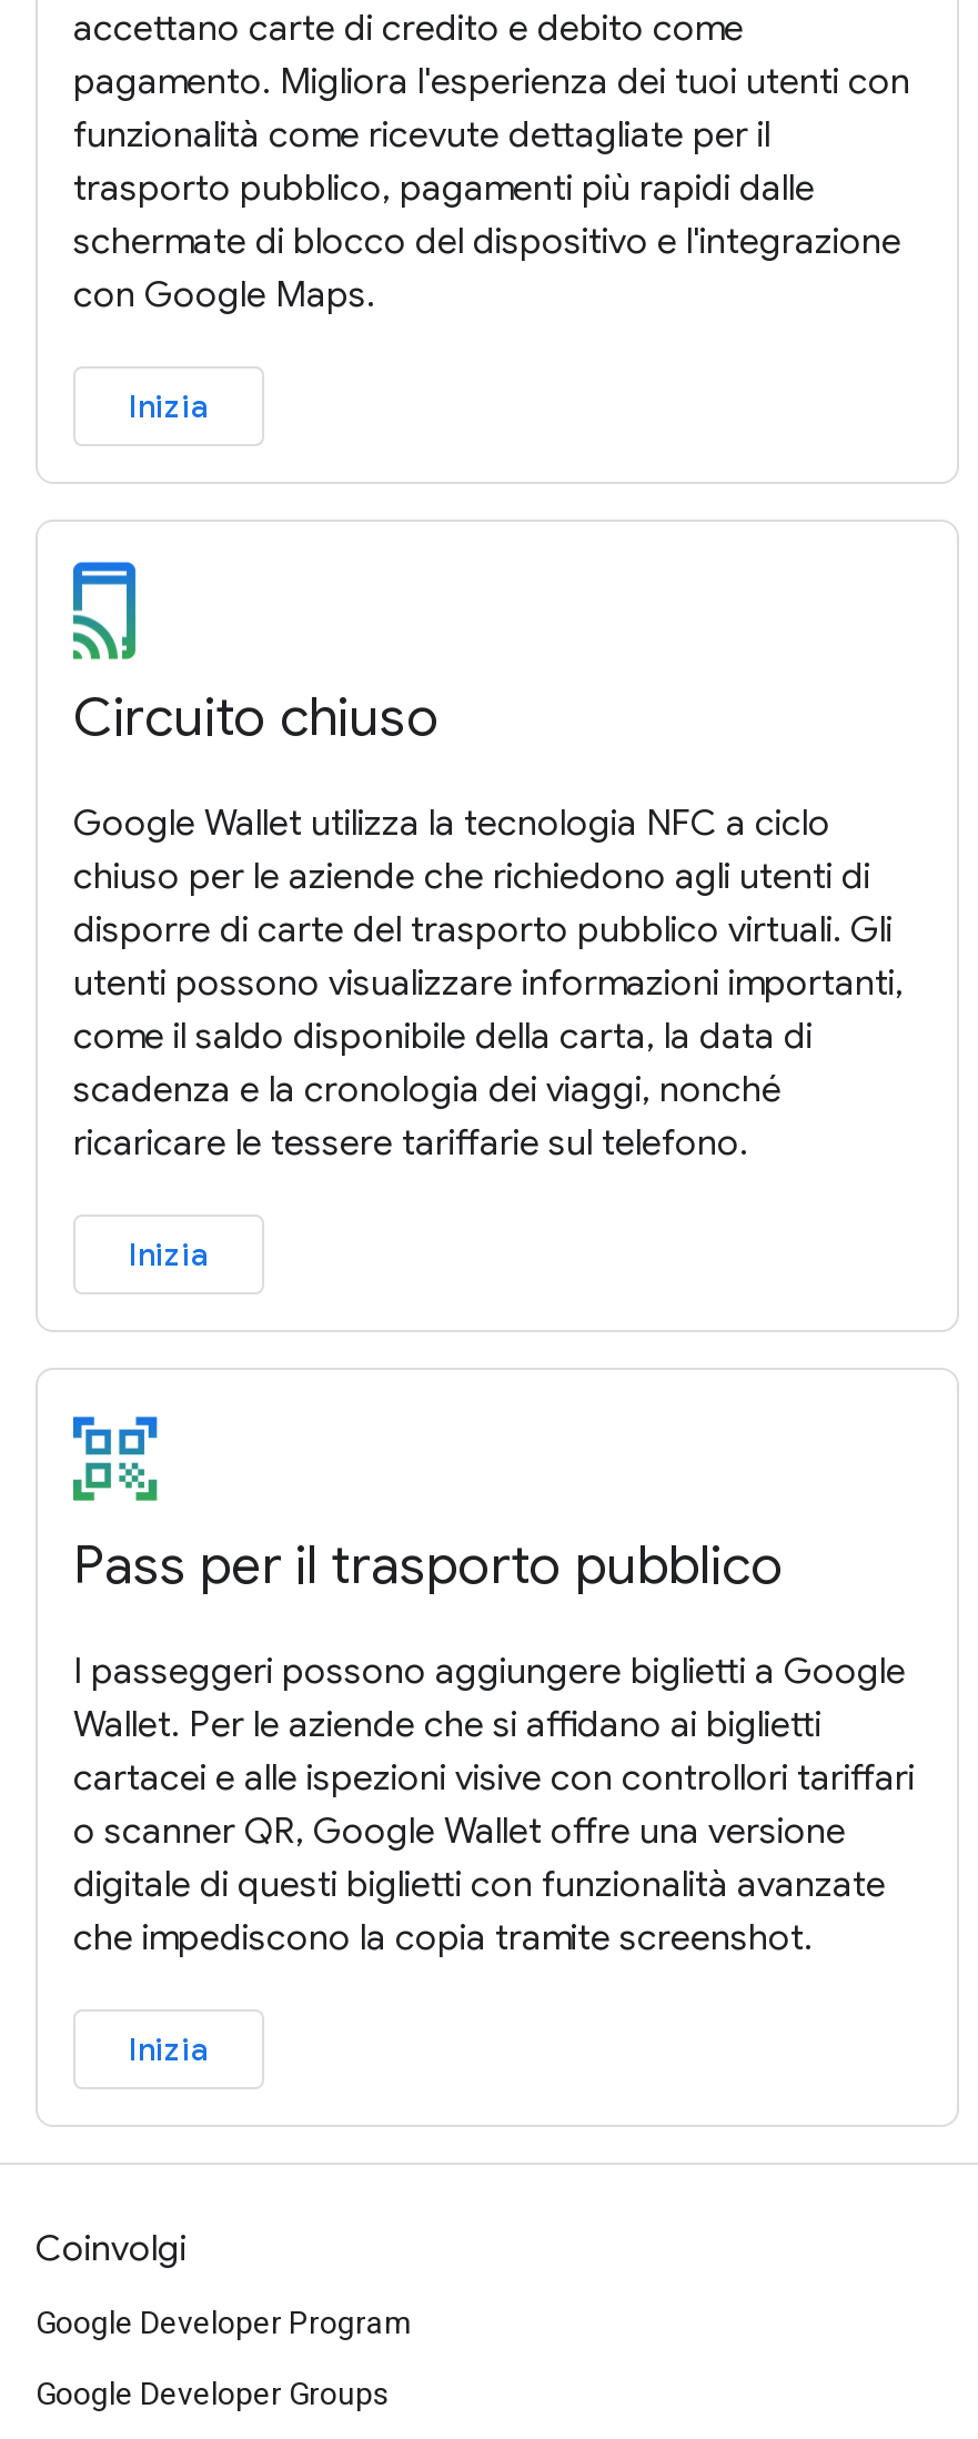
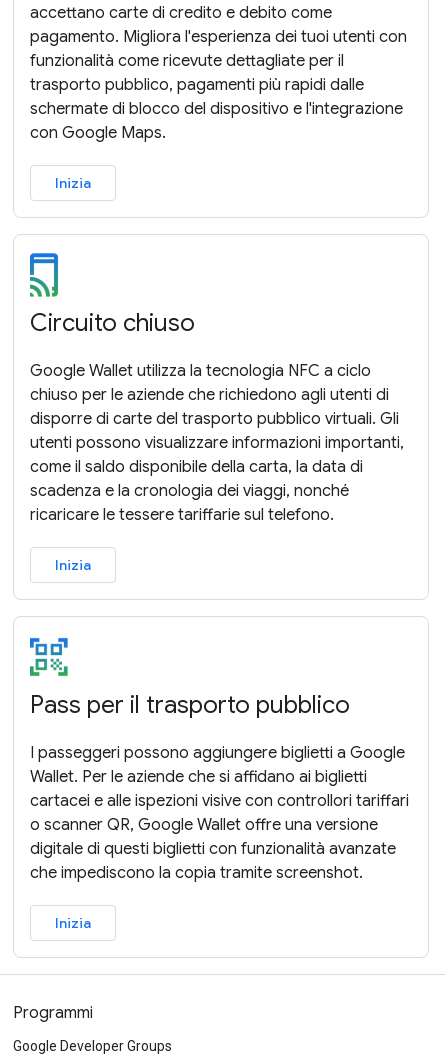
[36,2227,413,2340] Coinvolgi | Google Developer Program -> [13,1003,93,1023] Programmi

